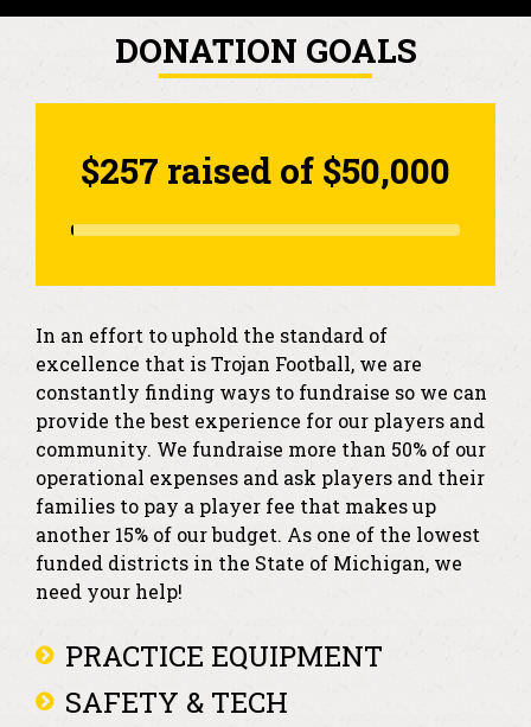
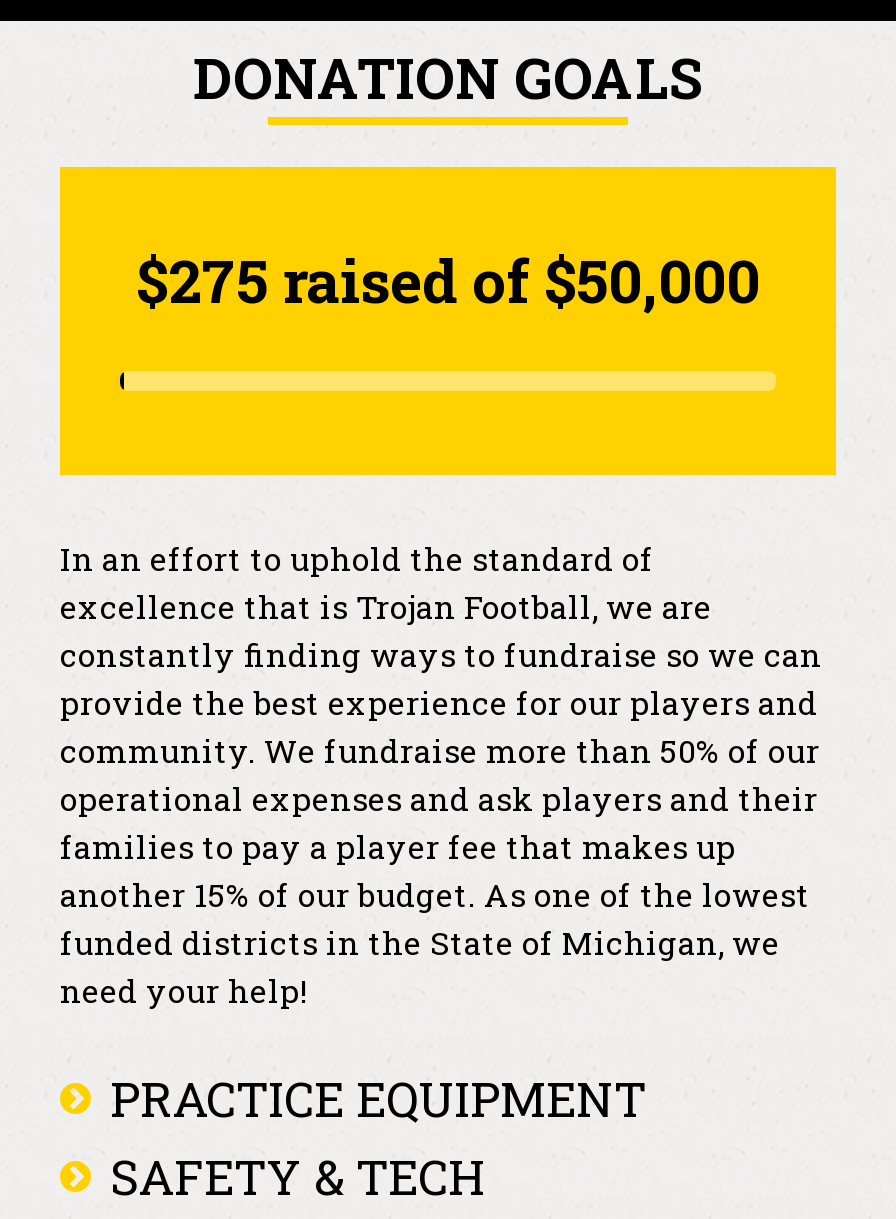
[81,147,450,193] $257 raised of $50,000 -> [136,241,760,319] $275 raised of $50,000

